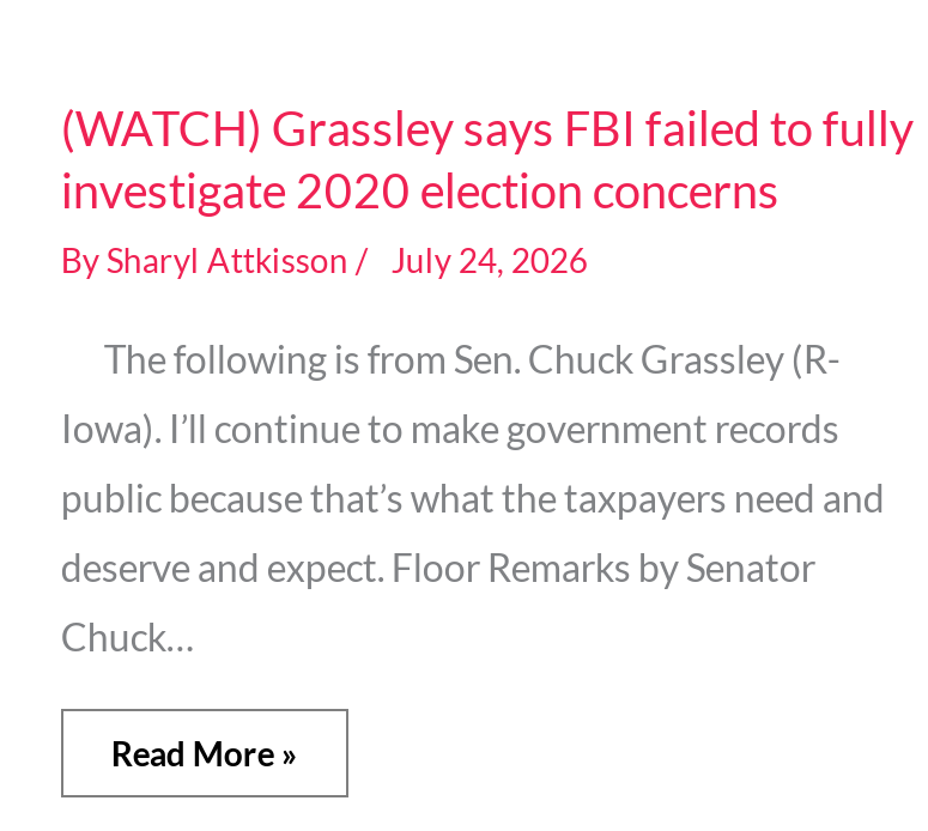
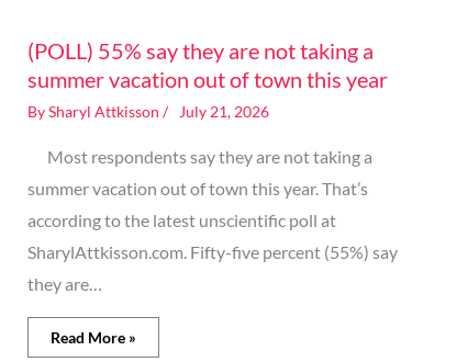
[61,99,913,281] (WATCH) Grassley says FBI failed to fully | investigate 2020 election concerns | By Sharyl Attkisson / July 24, 2026 -> [27,38,388,121] (POLL) 55% say they are not taking a | summer vacation out of town this year | By Sharyl Attkisson / July 21, 2026
[61,336,842,382] The following is from Sen. Chuck Grassley (R- -> [27,146,372,167] Most respondents say they are not taking a
[61,406,839,451] Iowa). I’ll continue to make government records -> [27,178,368,199] summer vacation out of town this year. That’s
[61,475,885,521] public because that’s what the taxpayers need and -> [27,210,336,231] according to the latest unscientific poll at
[61,545,815,590] deserve and expect. Floor Remarks by Senator -> [27,242,398,263] SharylAttkisson.com. Fifty-five percent (55%) say
[61,614,195,660] Chuck… -> [27,274,102,294] they are…

